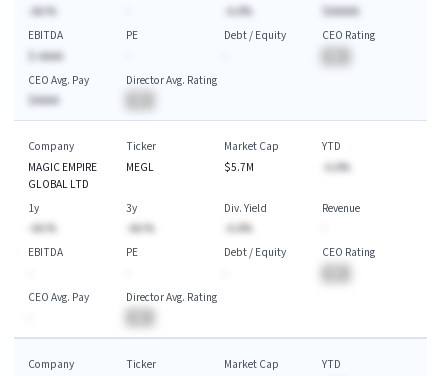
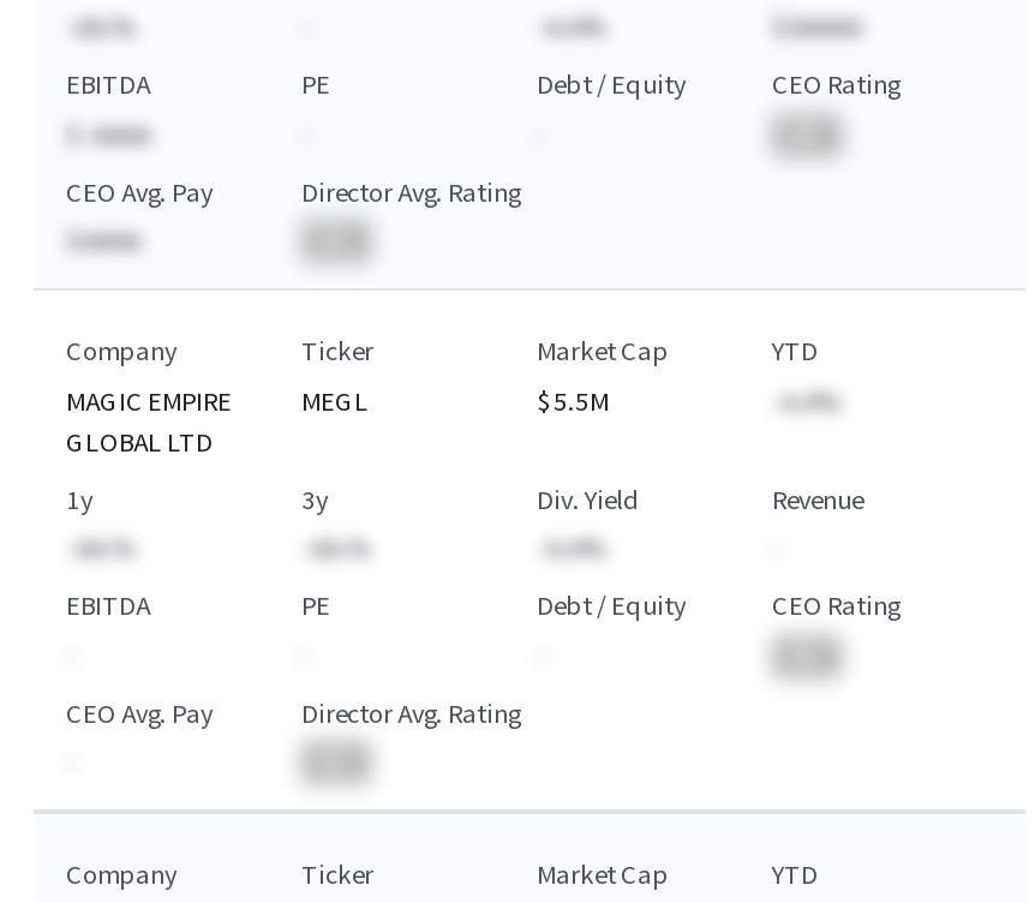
[223,159,253,174] $5.7M -> [537,383,609,419] $5.5M

